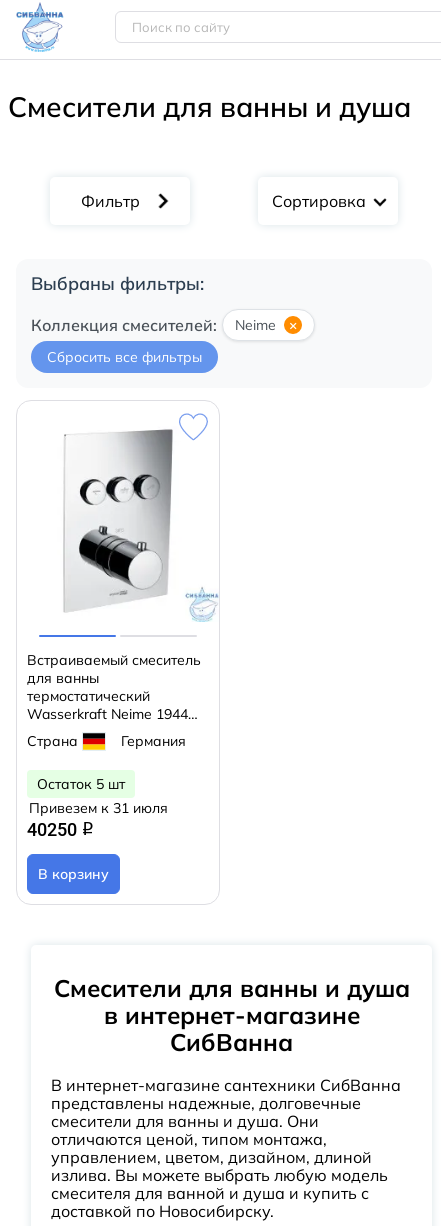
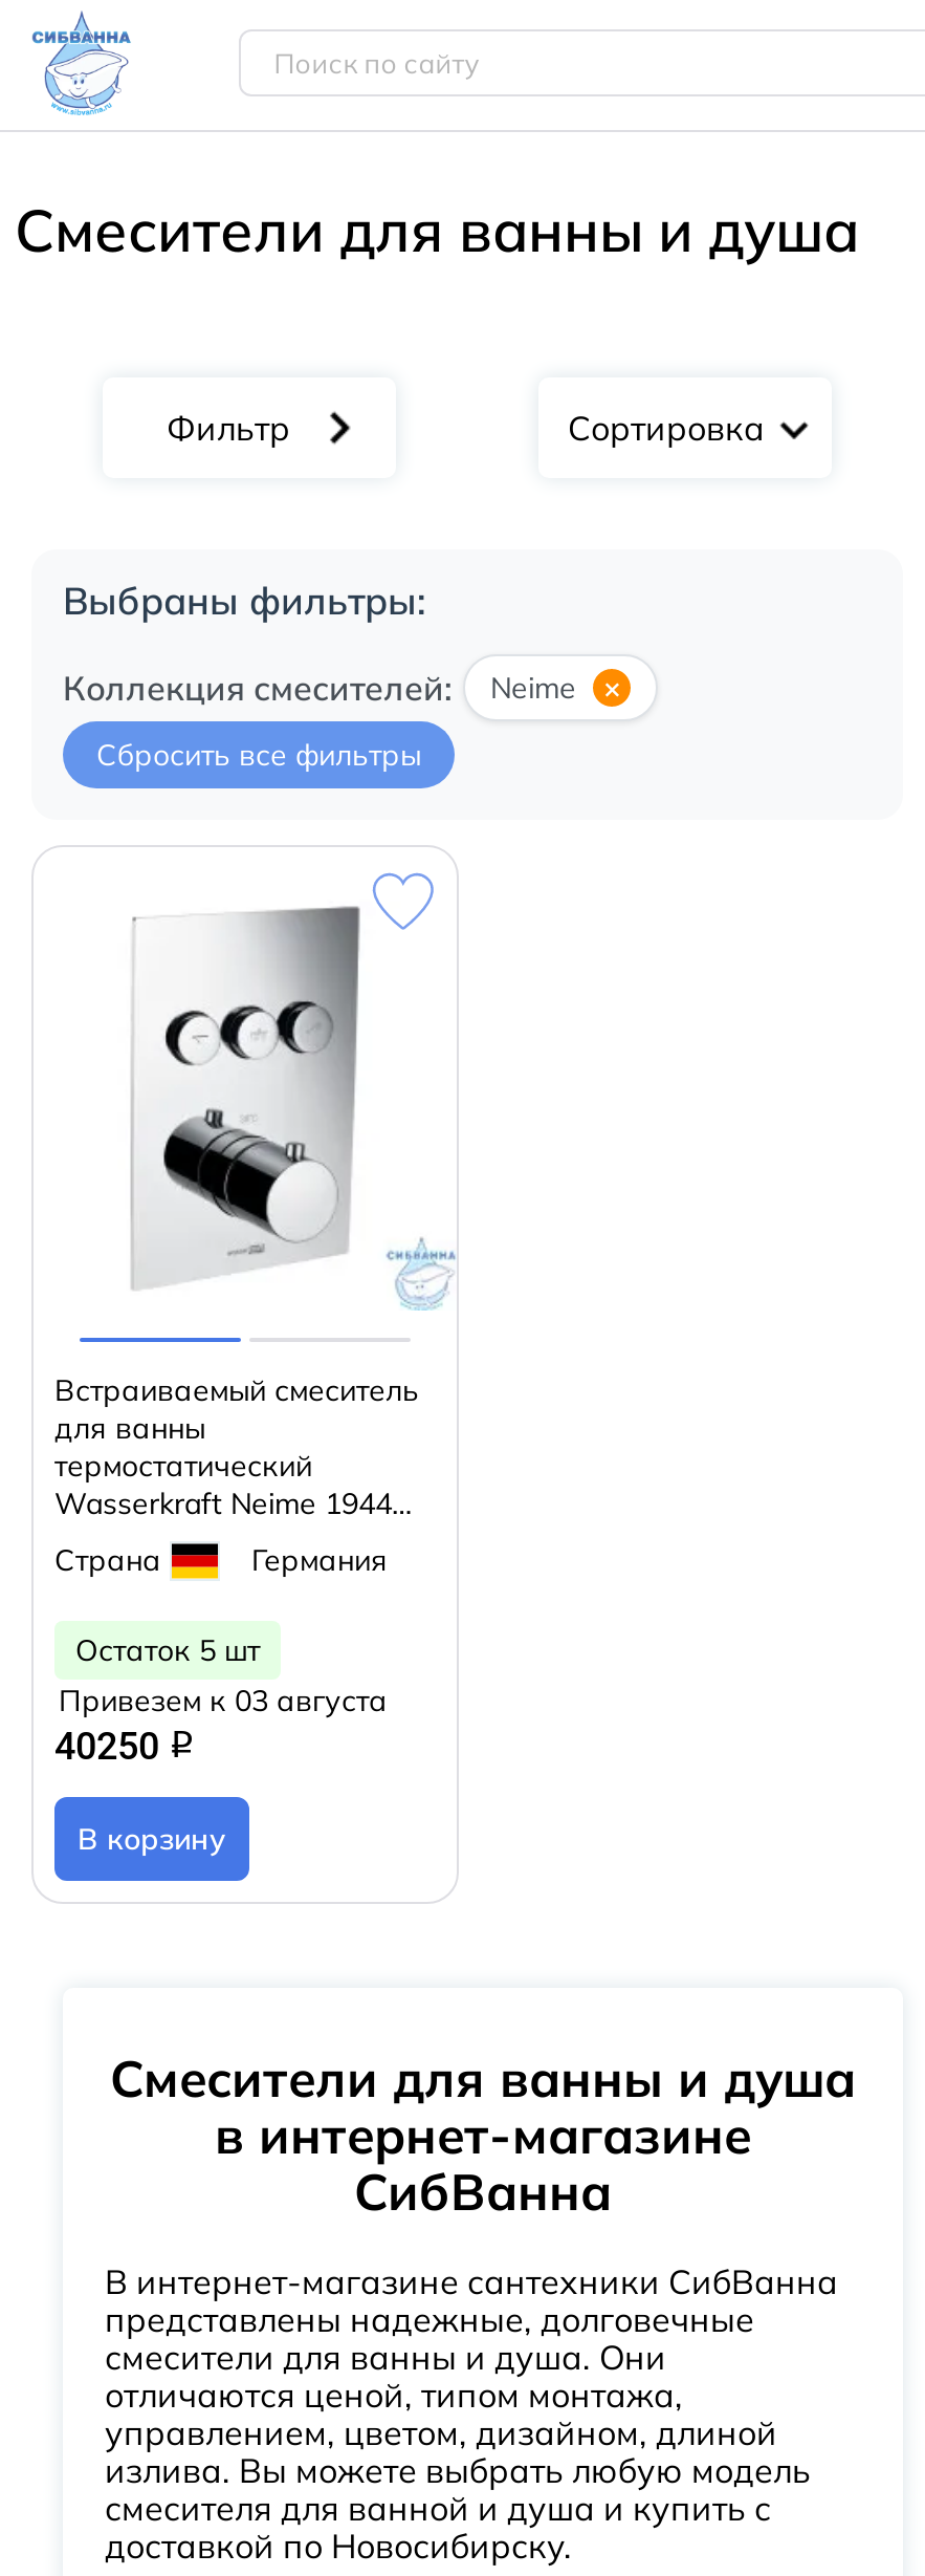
[29,799,168,817] Привезем к 31 июля -> [59,1682,388,1719] Привезем к 03 августа

